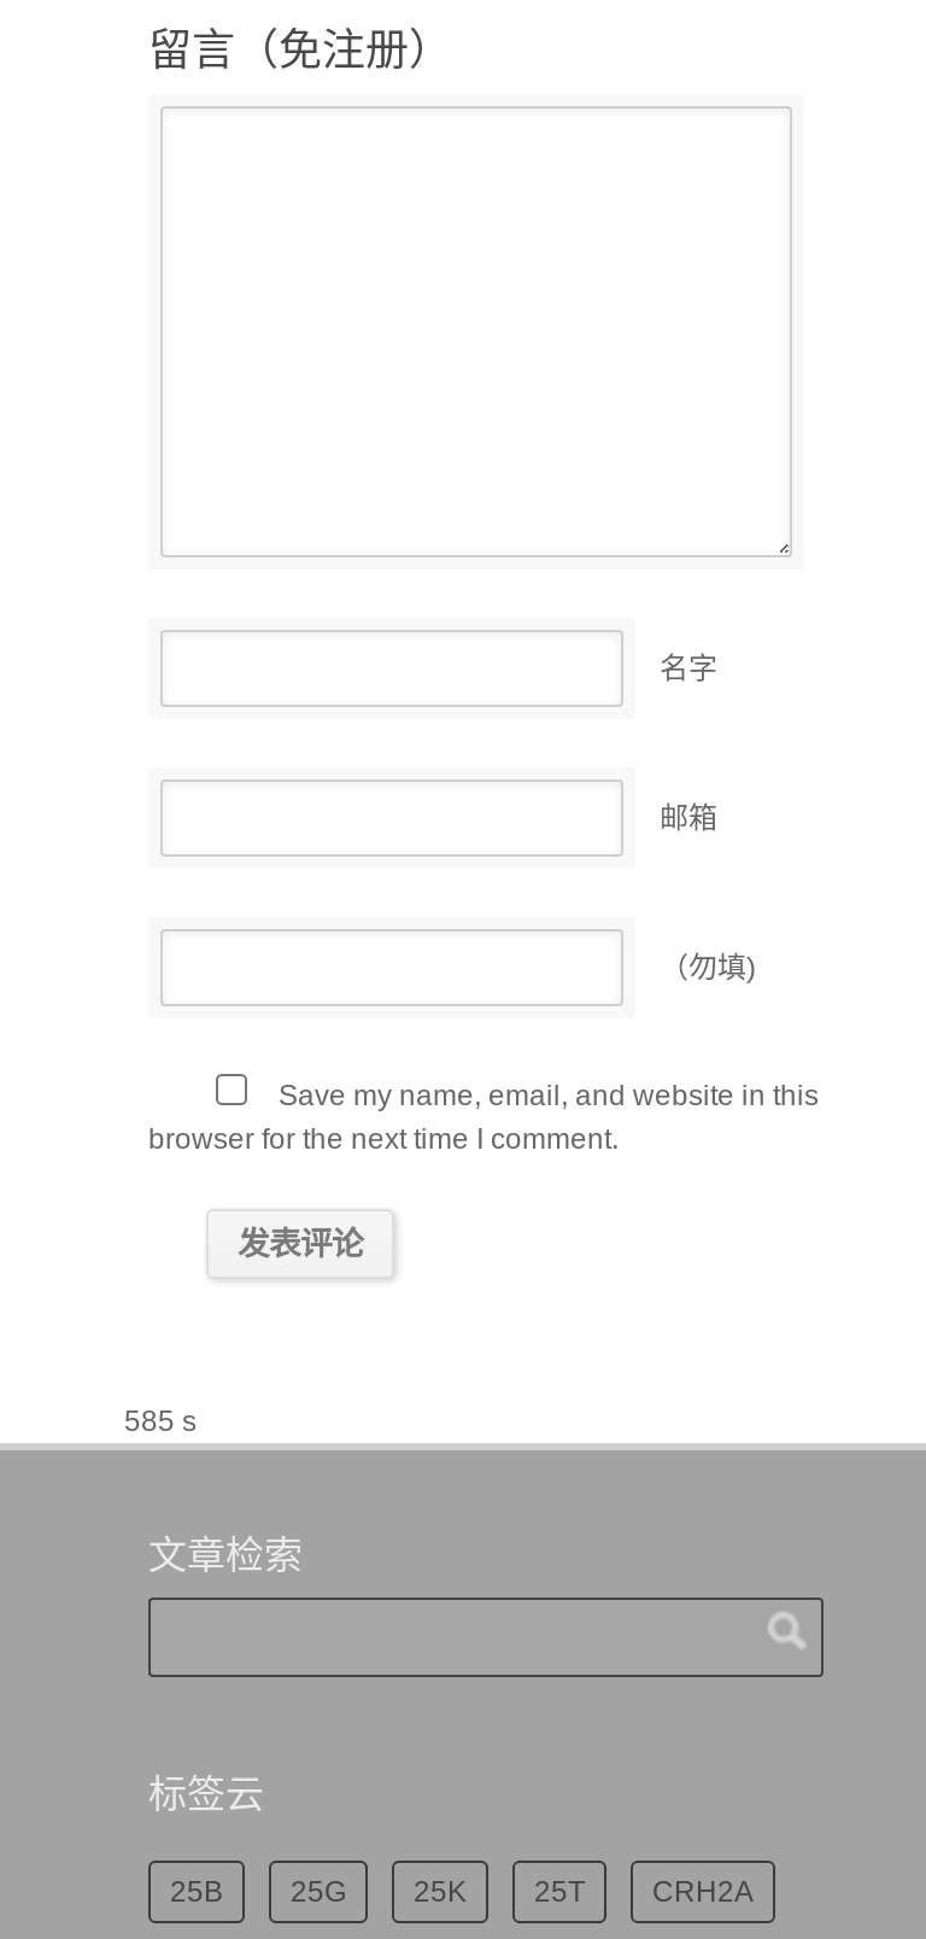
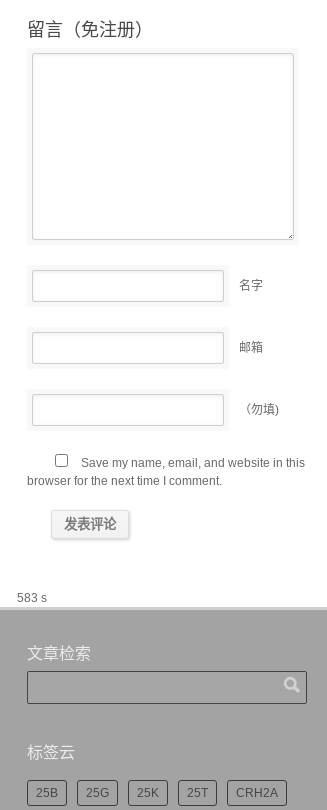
[124,1405,197,1439] 585 s -> [17,591,47,605] 583 s

